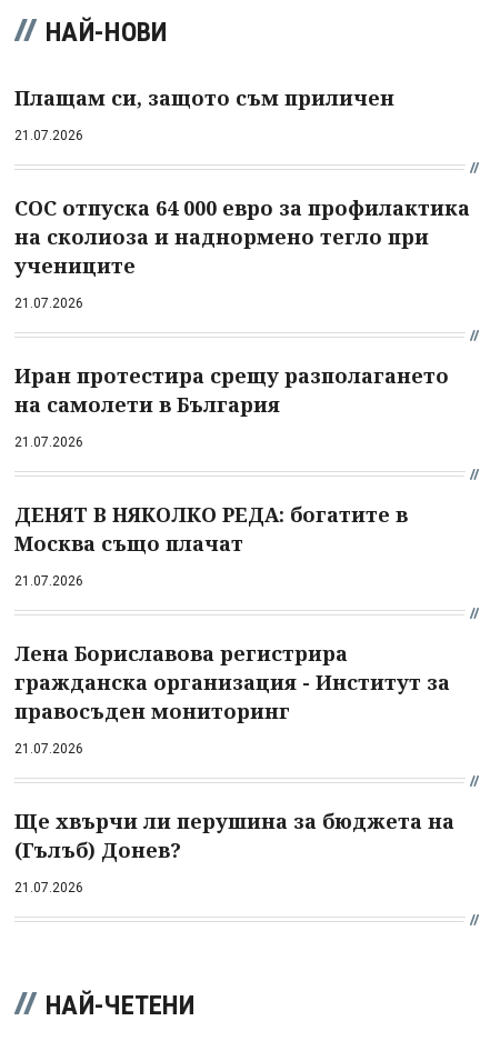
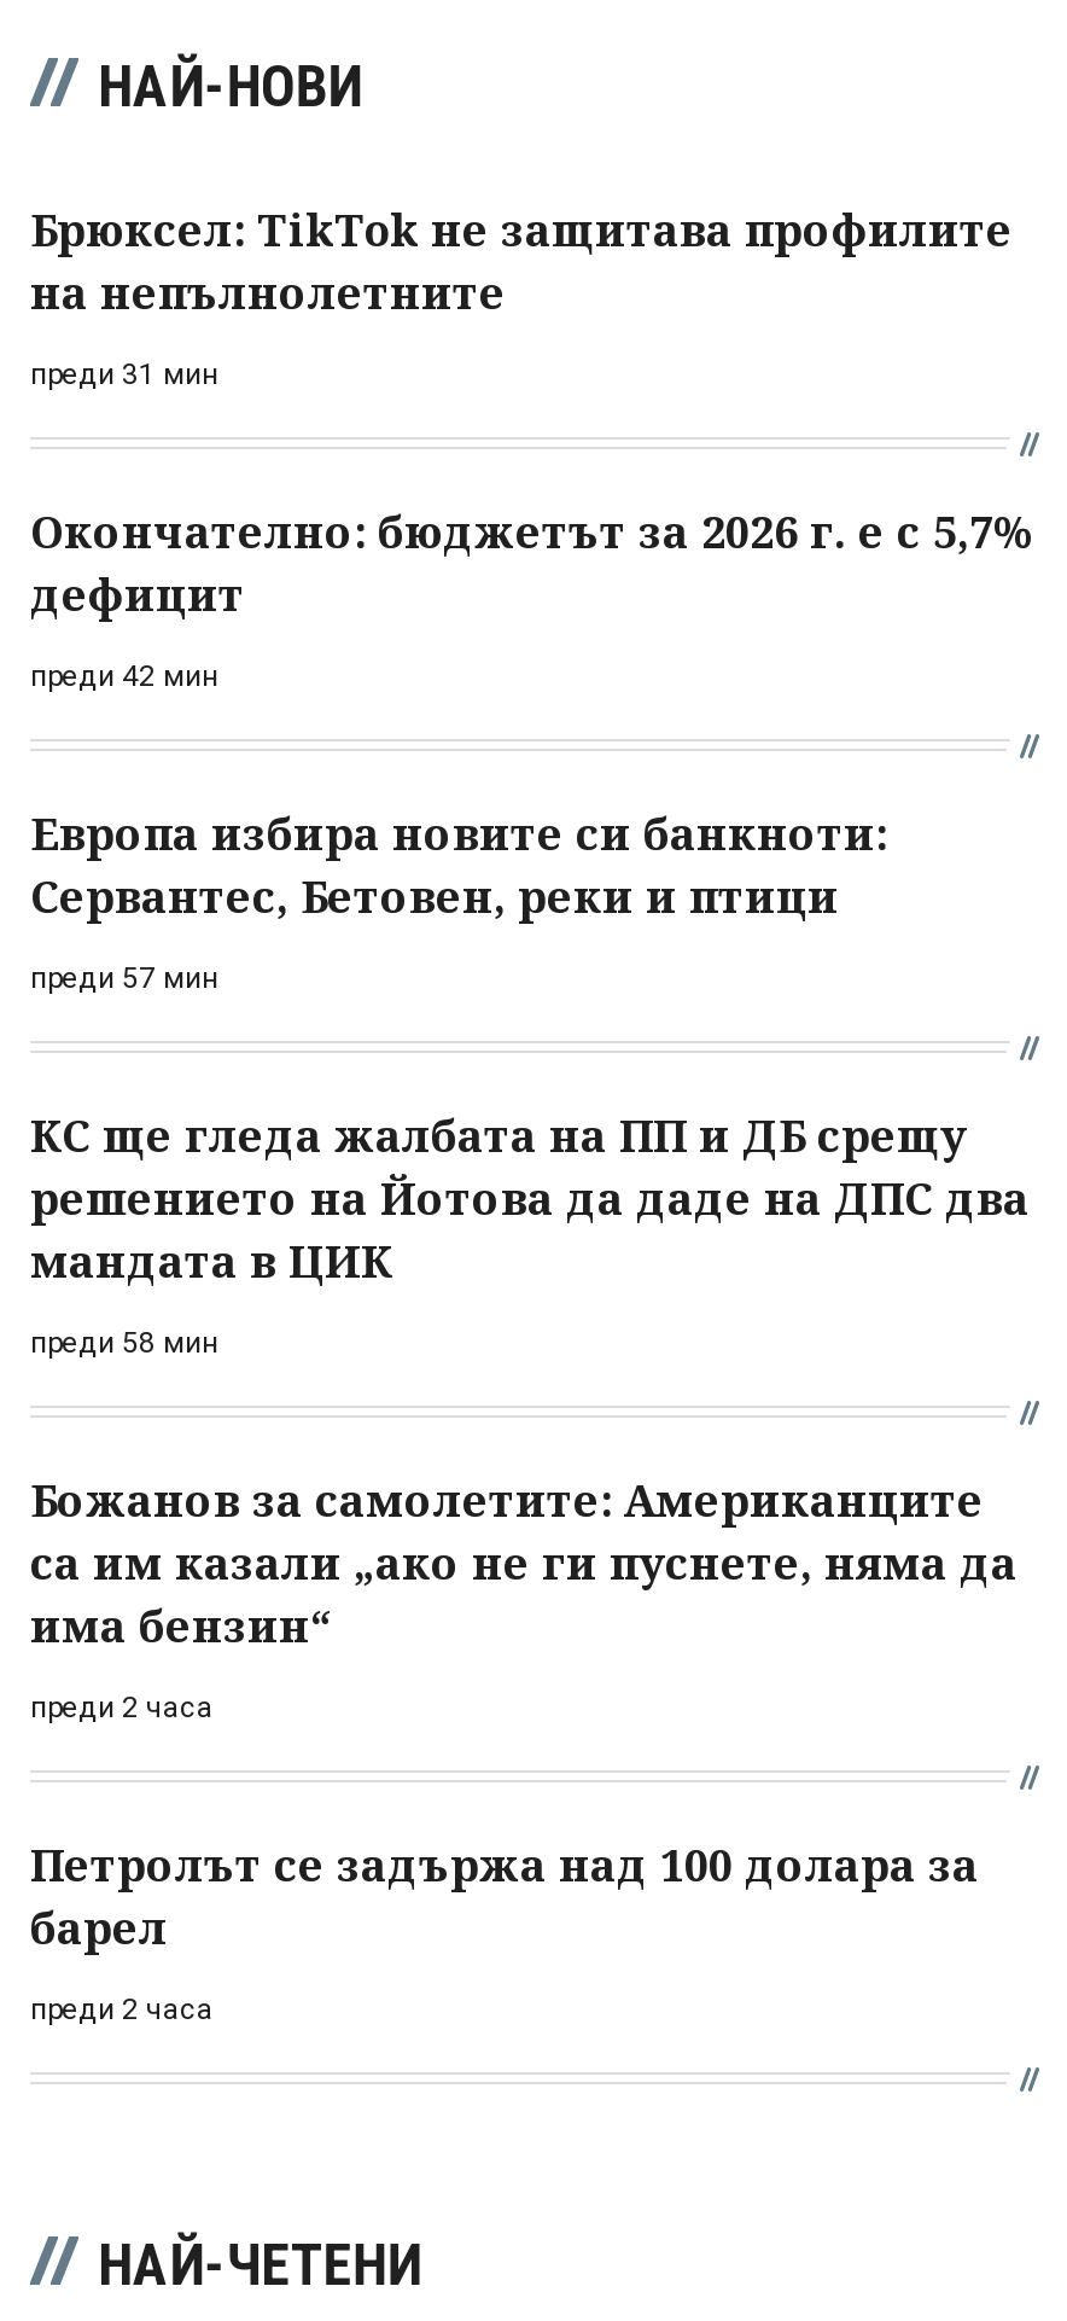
[14,85,394,112] Плащам си, защото съм приличен -> [30,202,1013,322] Брюксел: TikTok не защитава профилите | на непълнолетните
[14,128,83,144] 21.07.2026 -> [30,359,218,392] преди 31 мин
[14,195,470,279] СОС отпуска 64 000 евро за профилактика | на сколиоза и наднормено тегло при | учениците -> [30,504,1034,624] Окончателно: бюджетът за 2026 г. е с 5,7% | дефицит
[14,296,83,312] 21.07.2026 -> [30,661,218,694] преди 42 мин
[14,363,449,418] Иран протестира срещу разполагането | на самолети в България -> [30,805,887,926] Европа избира новите си банкноти: | Сервантес, Бетовен, реки и птици
[14,435,83,451] 21.07.2026 -> [30,962,218,996] преди 57 мин
[14,502,408,557] ДЕНЯТ В НЯКОЛКО РЕДА: богатите в | Москва също плачат -> [30,1107,1030,1291] КС ще гледа жалбата на ПП и ДБ срещу | решението на Йотова да даде на ДПС два | мандата в ЦИК
[14,574,83,589] 21.07.2026 -> [30,1327,218,1361] преди 58 мин
[14,640,450,725] Лена Бориславова регистрира | гражданска организация - Институт за | правосъден мониторинг -> [30,1472,1018,1656] Божанов за самолетите: Американците | са им казали „ако не ги пуснете, няма да | има бензин“
[14,742,83,757] 21.07.2026 -> [30,1692,214,1726] преди 2 часа
[14,808,454,864] Ще хвърчи ли перушина за бюджета на | (Гълъб) Донев? -> [30,1837,979,1958] Петролът се задържа над 100 долара за | барел
[14,880,83,896] 21.07.2026 -> [30,1994,214,2028] преди 2 часа

